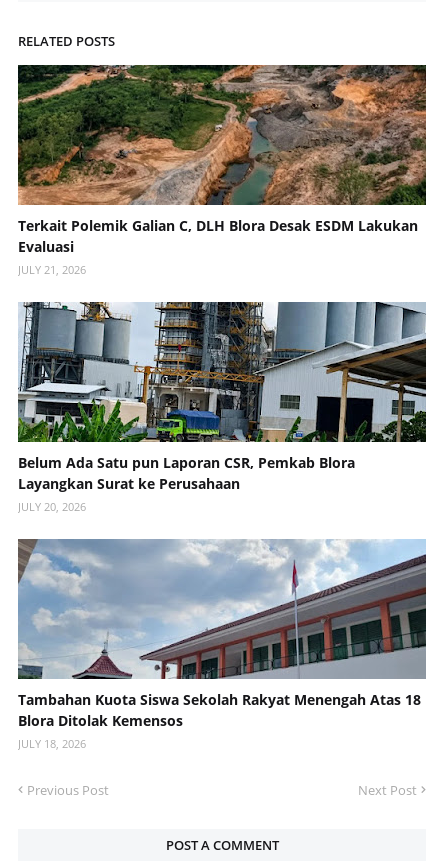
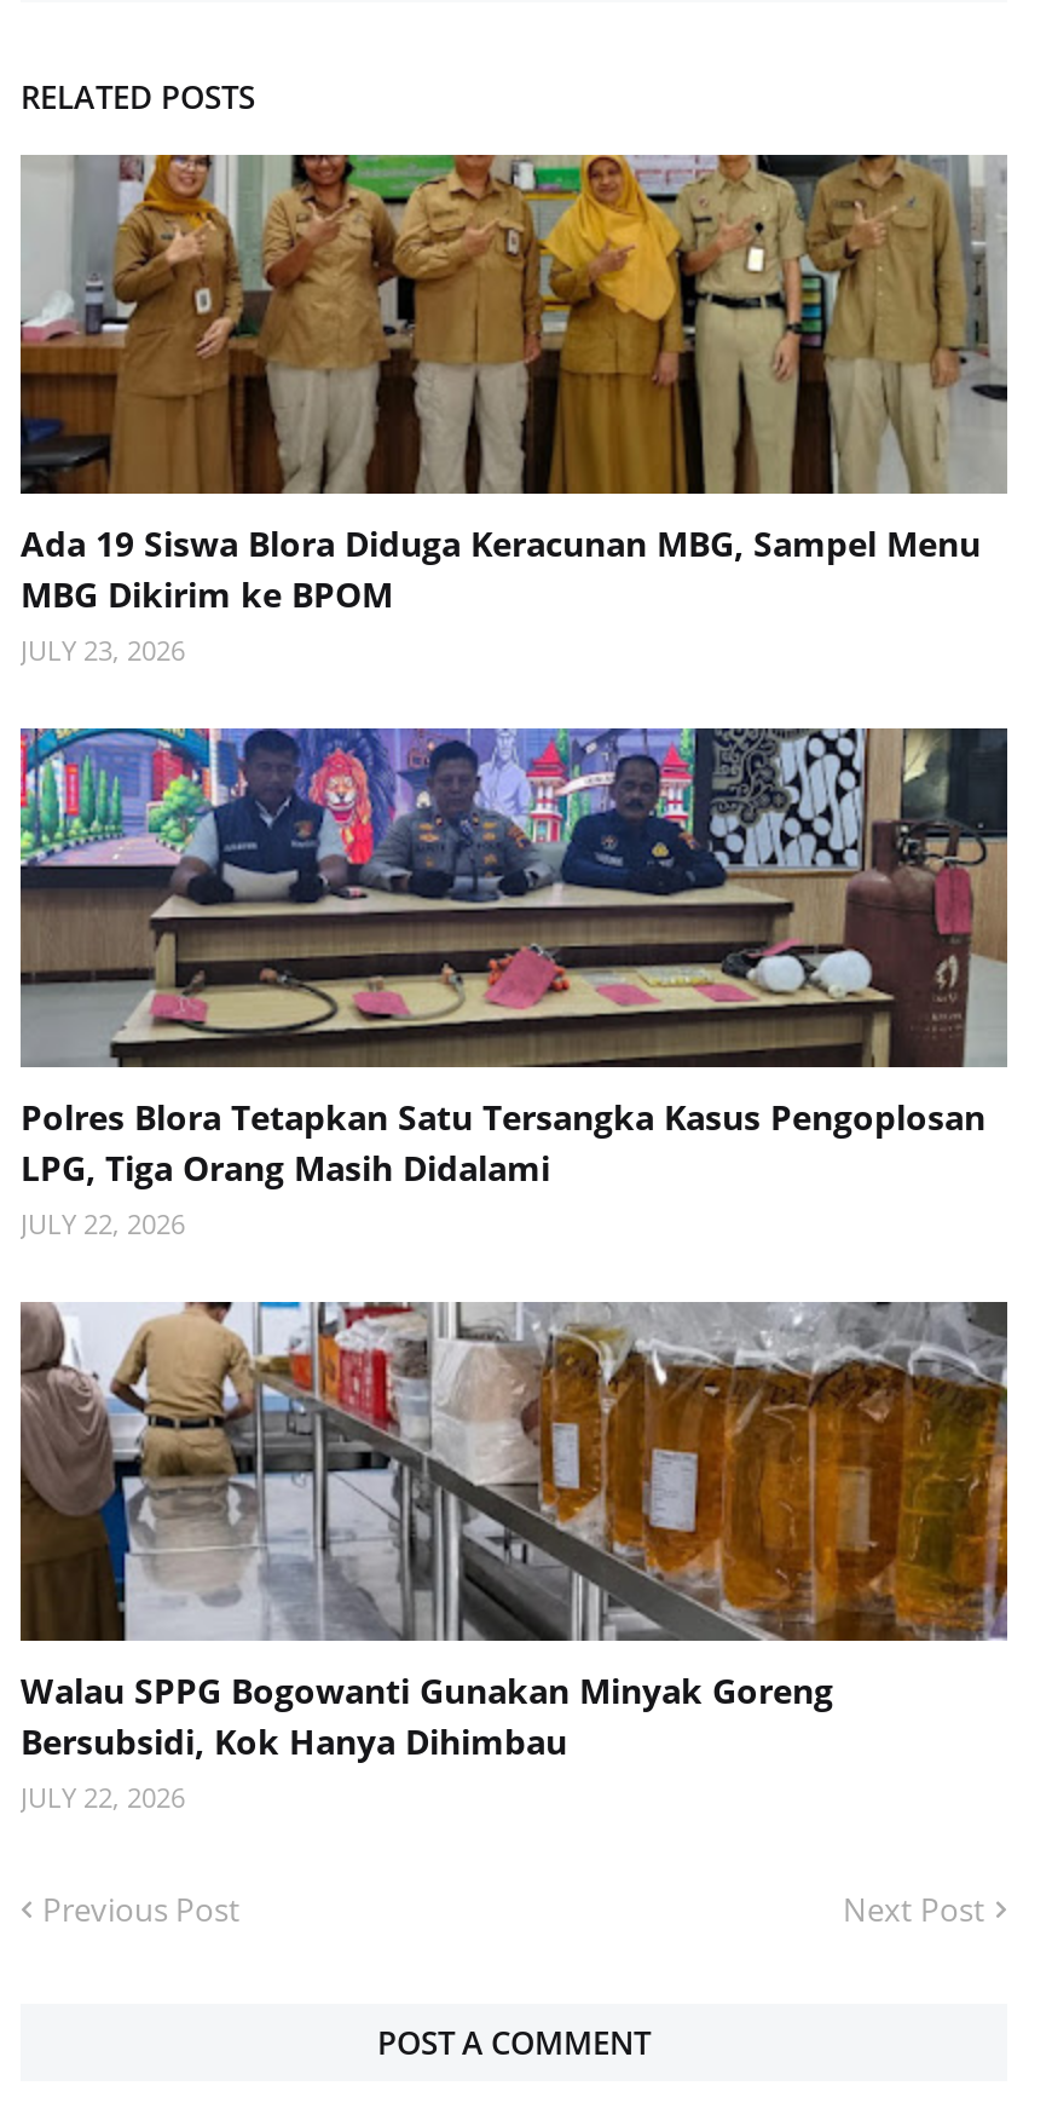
[17,64,427,277] [image] | Terkait Polemik Galian C, DLH Blora Desak ESDM Lakukan | Evaluasi | JULY 21, 2026 -> [18,152,1010,668] [image] | Ada 19 Siswa Blora Diduga Keracunan MBG, Sampel Menu | MBG Dikirim ke BPOM | JULY 23, 2026
[18,301,427,514] [image] | Belum Ada Satu pun Laporan CSR, Pemkab Blora | Layangkan Surat ke Perusahaan | JULY 20, 2026 -> [18,726,1010,1241] [image] | Polres Blora Tetapkan Satu Tersangka Kasus Pengoplosan | LPG, Tiga Orang Masih Didalami | JULY 22, 2026
[17,538,427,751] [image] | Tambahan Kuota Siswa Sekolah Rakyat Menengah Atas 18 | Blora Ditolak Kemensos | JULY 18, 2026 -> [18,1300,1010,1815] [image] | Walau SPPG Bogowanti Gunakan Minyak Goreng | Bersubsidi, Kok Hanya Dihimbau | JULY 22, 2026

